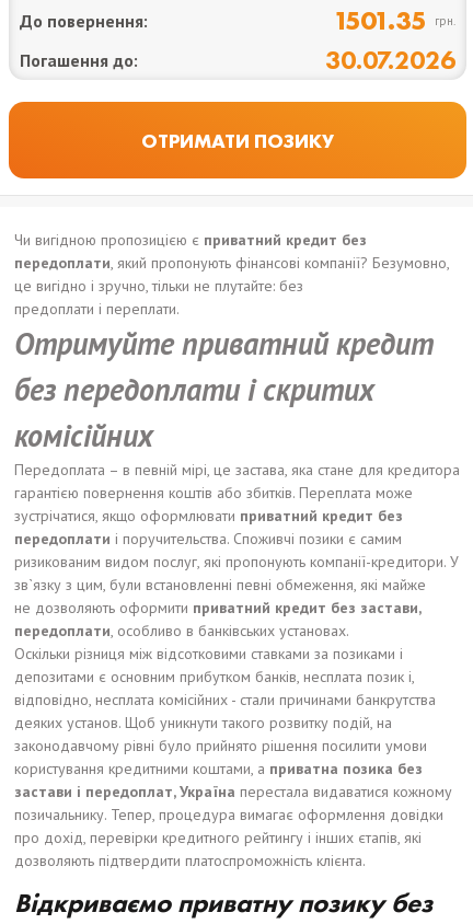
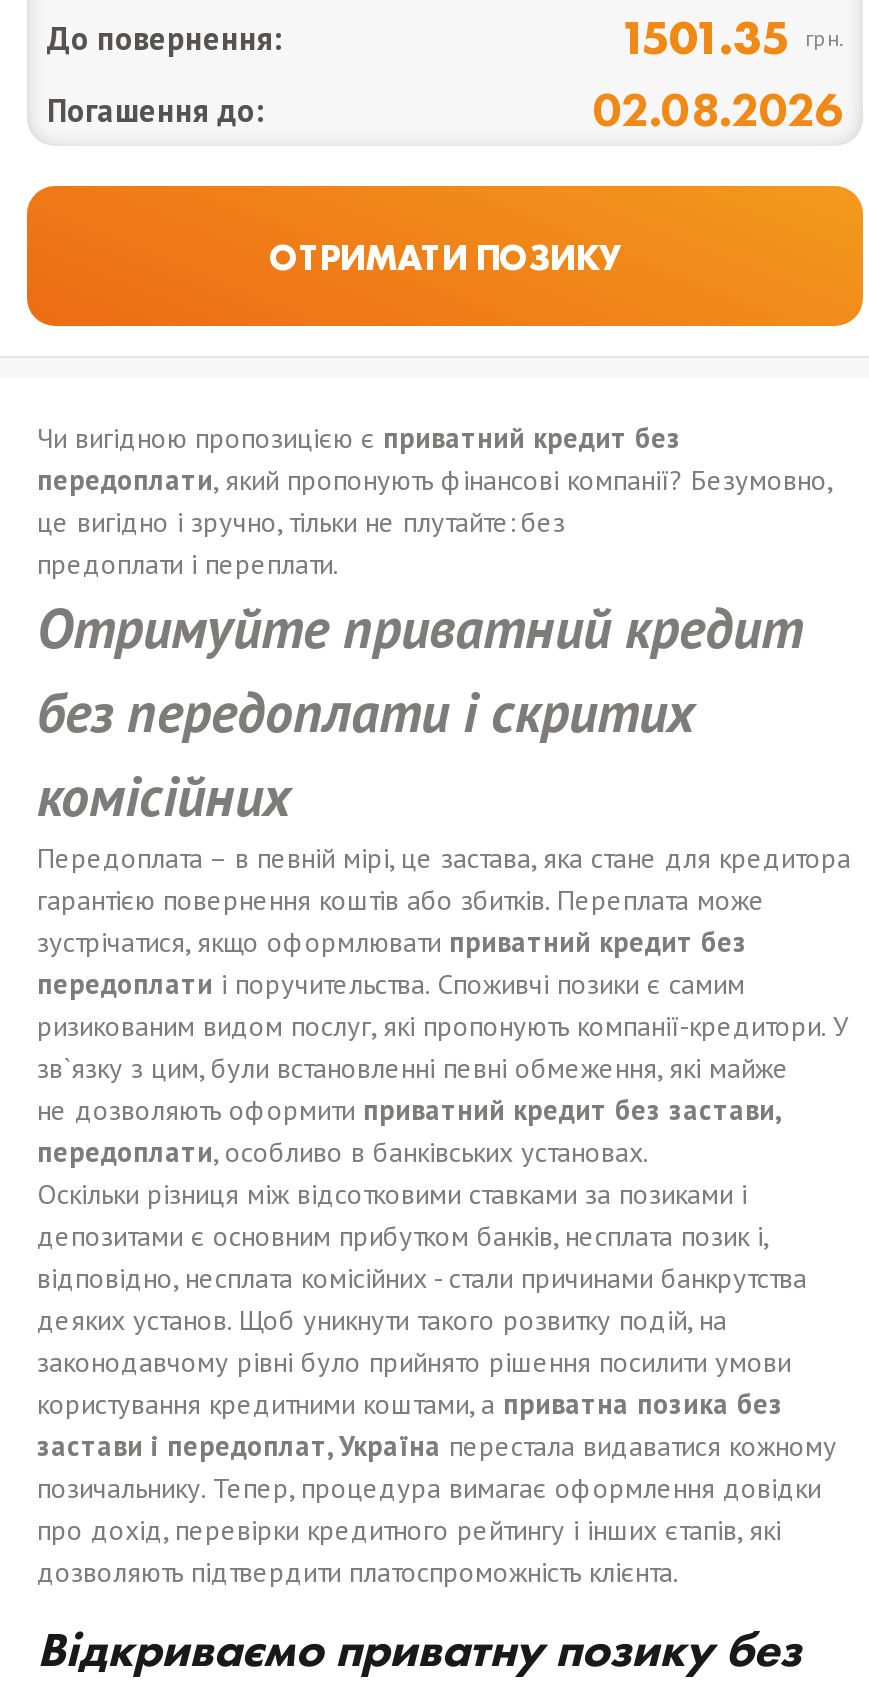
[325,43,455,77] 30.07.2026 -> [593,78,843,140] 02.08.2026

